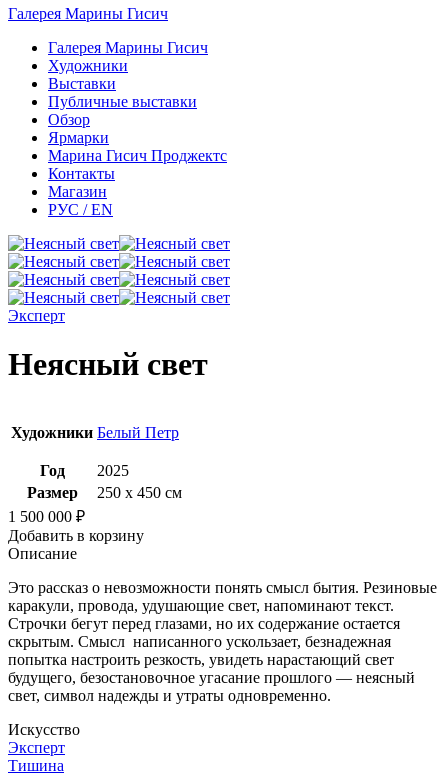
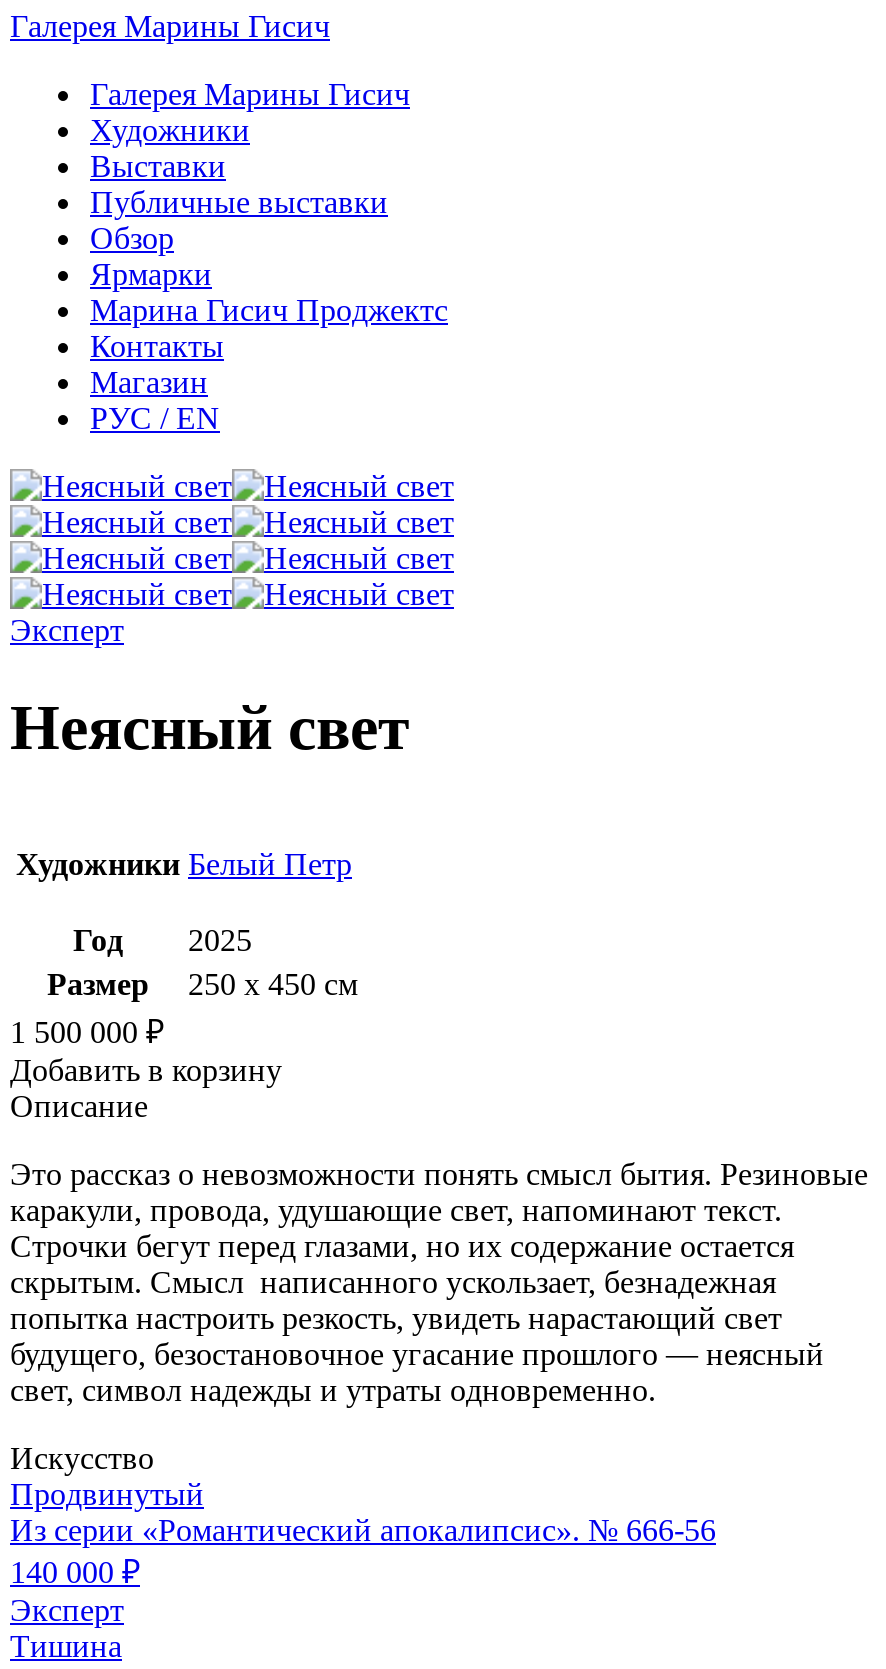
none -> [10,1477,716,1589] Продвинутый | Из серии «Романтический апокалипсис». № 666-56 | 140 000 ₽

